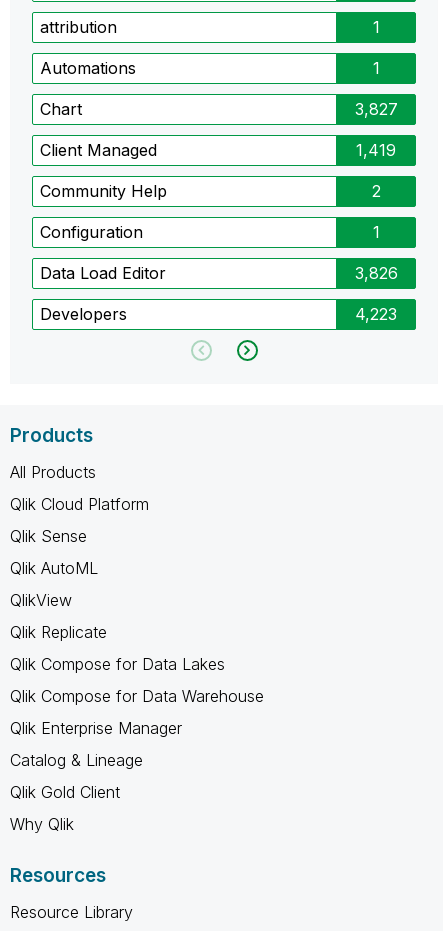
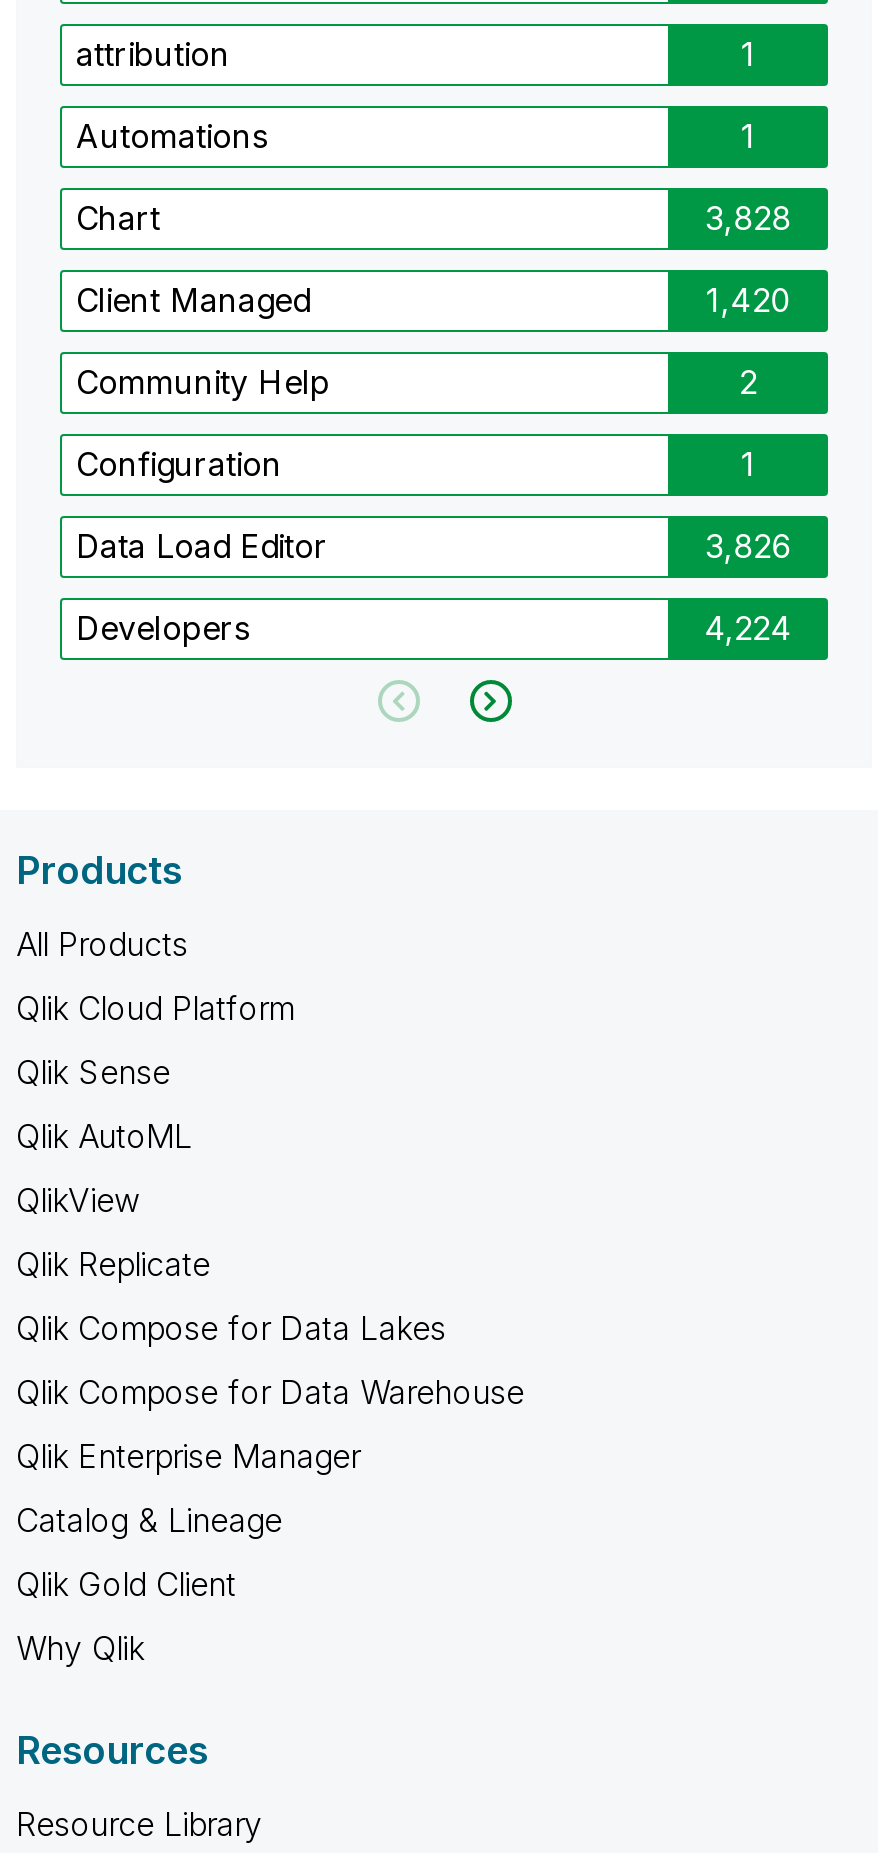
[355,98,398,118] 3,827 -> [705,197,791,237] 3,828
[356,139,396,159] 1,419 -> [706,279,790,319] 1,420
[355,303,397,323] 4,223 -> [704,607,792,647] 4,224

